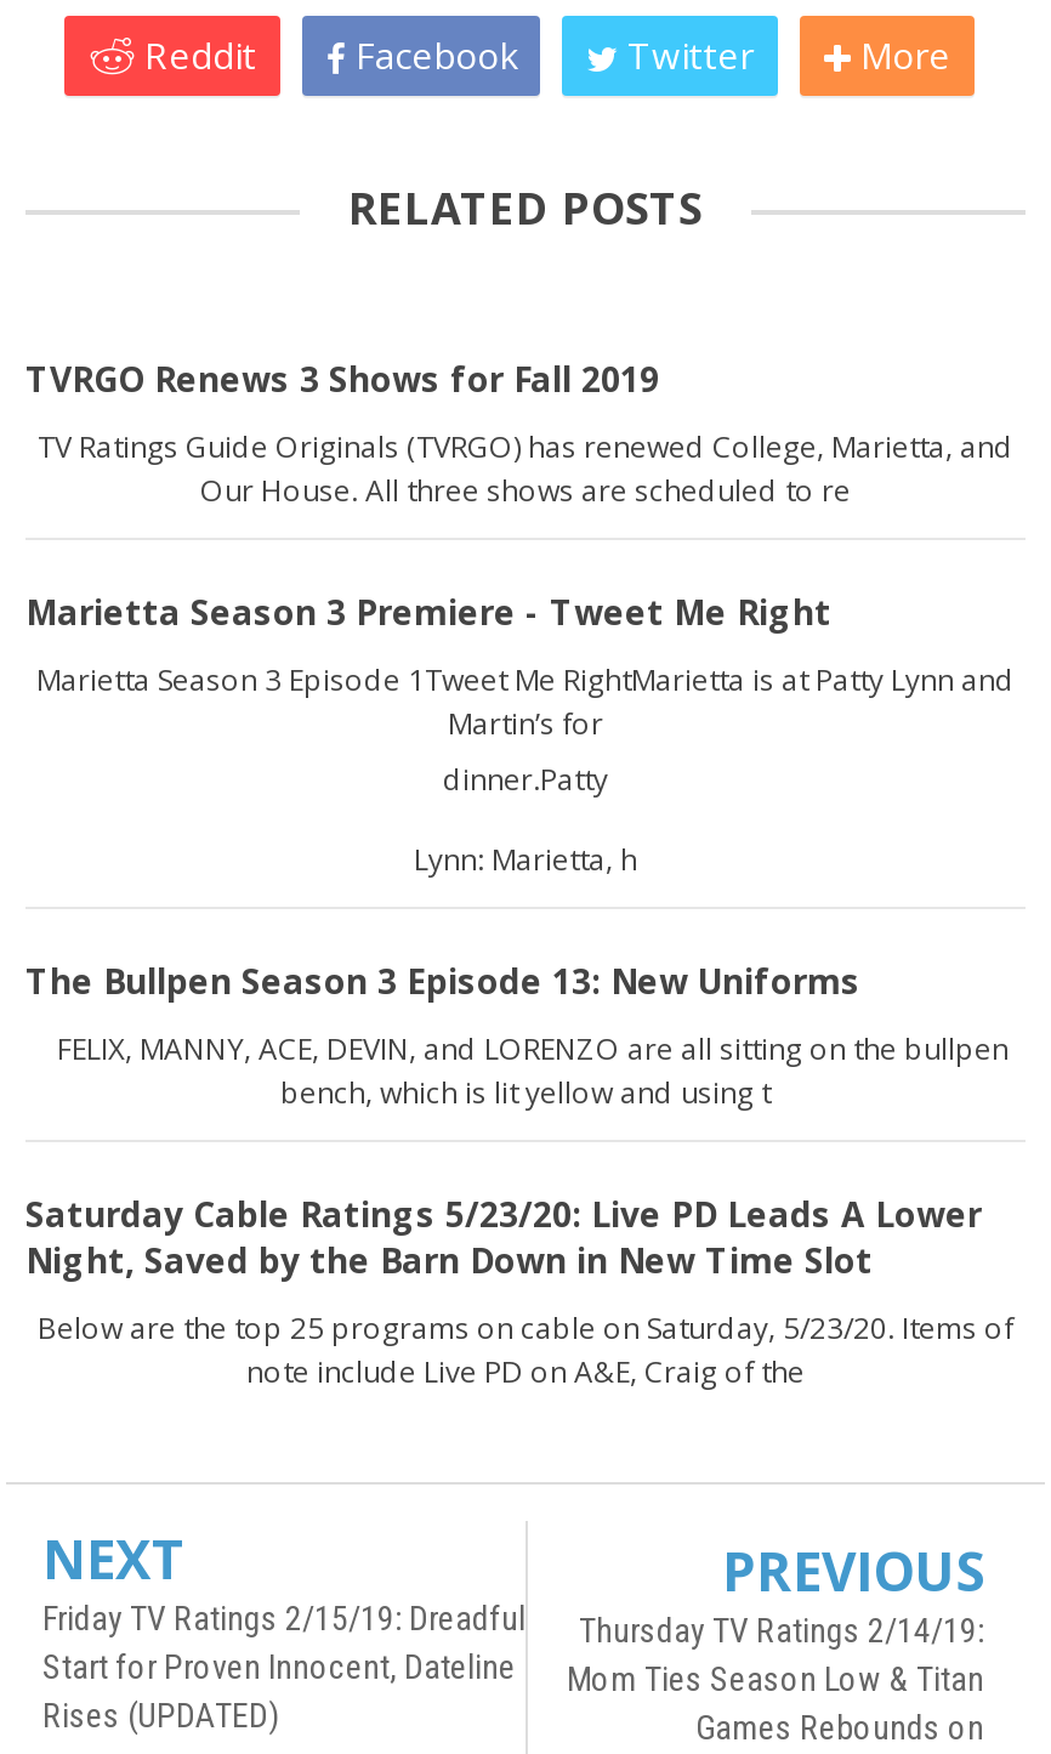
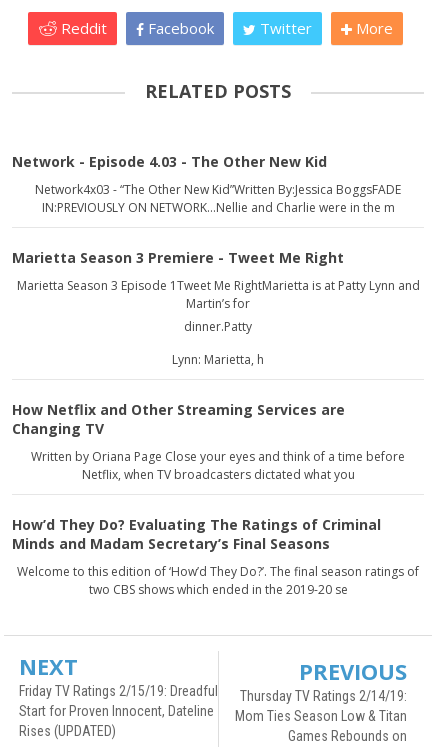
[25,356,659,402] TVRGO Renews 3 Shows for Fall 2019 -> [12,152,327,171] Network - Episode 4.03 - The Other New Kid
[38,427,1013,512] TV Ratings Guide Originals (TVRGO) has renewed College, Marietta, and | Our House. All three shows are scheduled to re -> [35,181,401,216] Network4x03 - “The Other New Kid”Written By:Jessica BoggsFADE | IN:PREVIOUSLY ON NETWORK…Nellie and Charlie were in the m
[25,958,860,1004] The Bullpen Season 3 Episode 13: New Uniforms -> [12,400,345,438] How Netflix and Other Streaming Services are | Changing TV
[42,1029,1009,1114] FELIX, MANNY, ACE, DEVIN, and LORENZO are all sitting on the bullpen | bench, which is lit yellow and using t -> [31,448,405,483] Written by Oriana Page Close your eyes and think of a time before | Netflix, when TV broadcasters dictated what you
[25,1191,982,1284] Saturday Cable Ratings 5/23/20: Live PD Leads A Lower | Night, Saved by the Barn Down in New Time Slot -> [12,515,381,553] How’d They Do? Evaluating The Ratings of Criminal | Minds and Madam Secretary’s Final Seasons
[38,1308,1013,1393] Below are the top 25 programs on cable on Saturday, 5/23/20. Items of | note include Live PD on A&E, Craig of the -> [17,563,419,598] Welcome to this edition of ‘How’d They Do?’. The final season ratings of | two CBS shows which ended in the 2019-20 se

